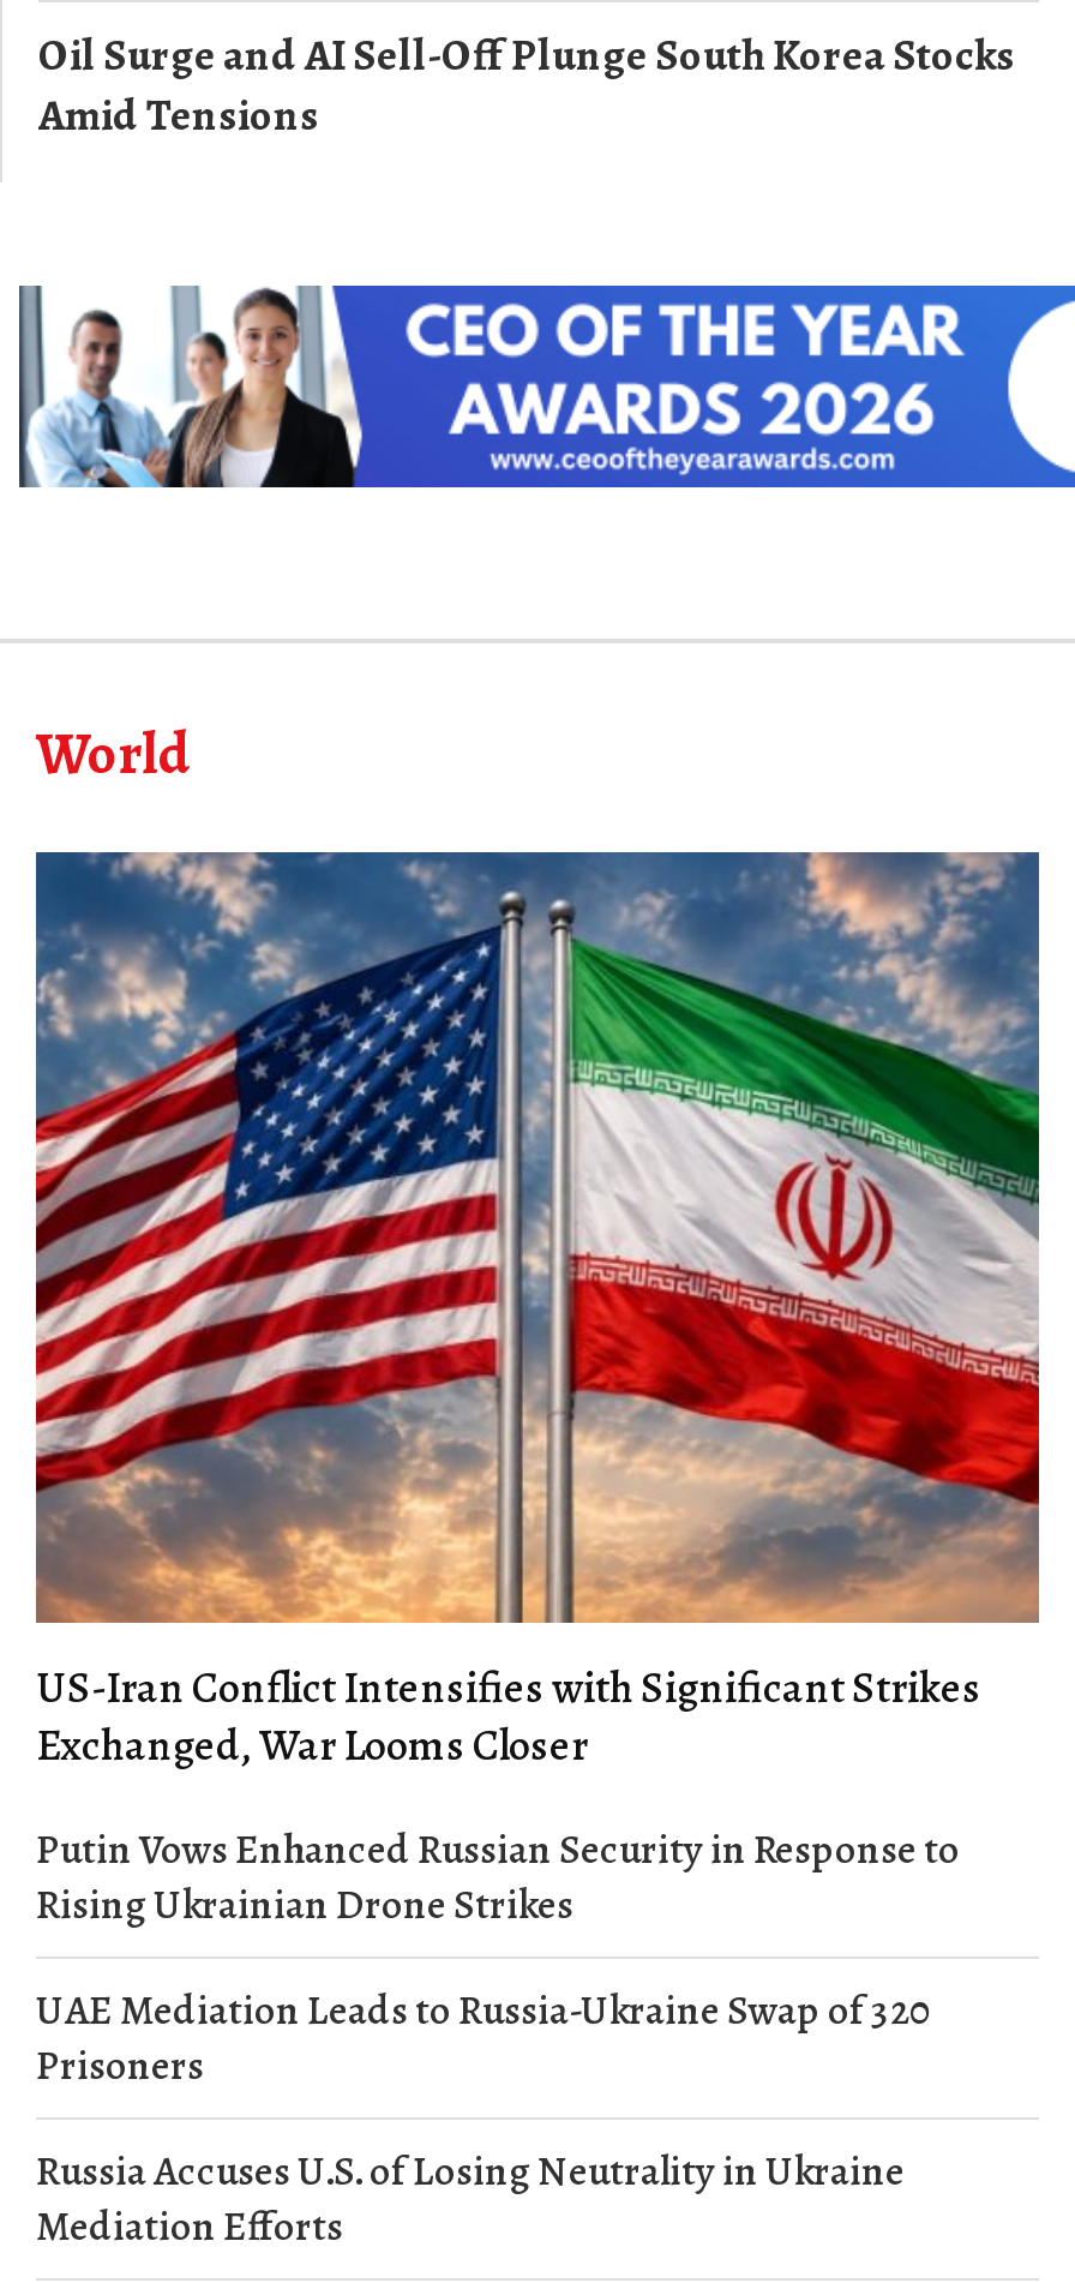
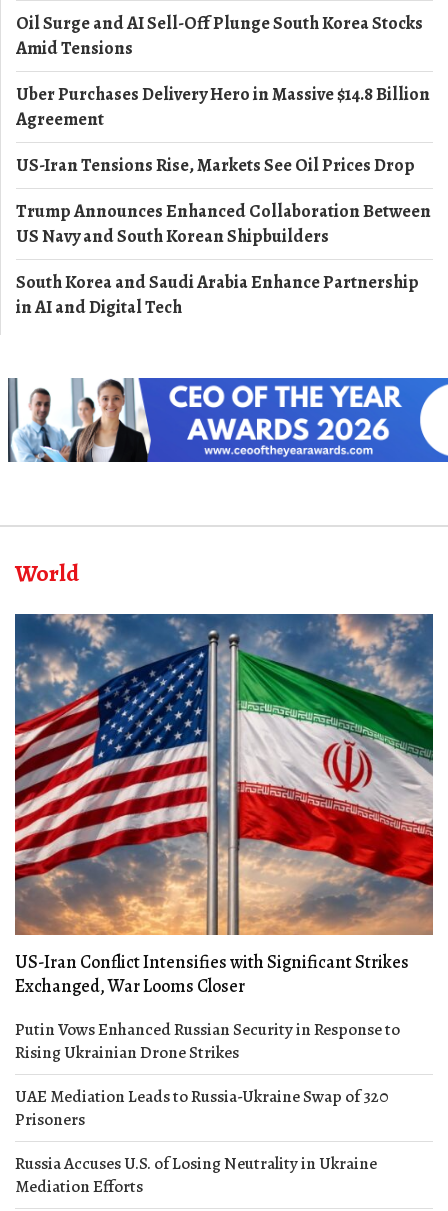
none -> [16,82,431,319] Uber Purchases Delivery Hero in Massive $14.8 Billion | Agreement | US-Iran Tensions Rise, Markets See Oil Prices Drop | Trump Announces Enhanced Collaboration Between | US Navy and South Korean Shipbuilders | South Korea and Saudi Arabia Enhance Partnership | in AI and Digital Tech

